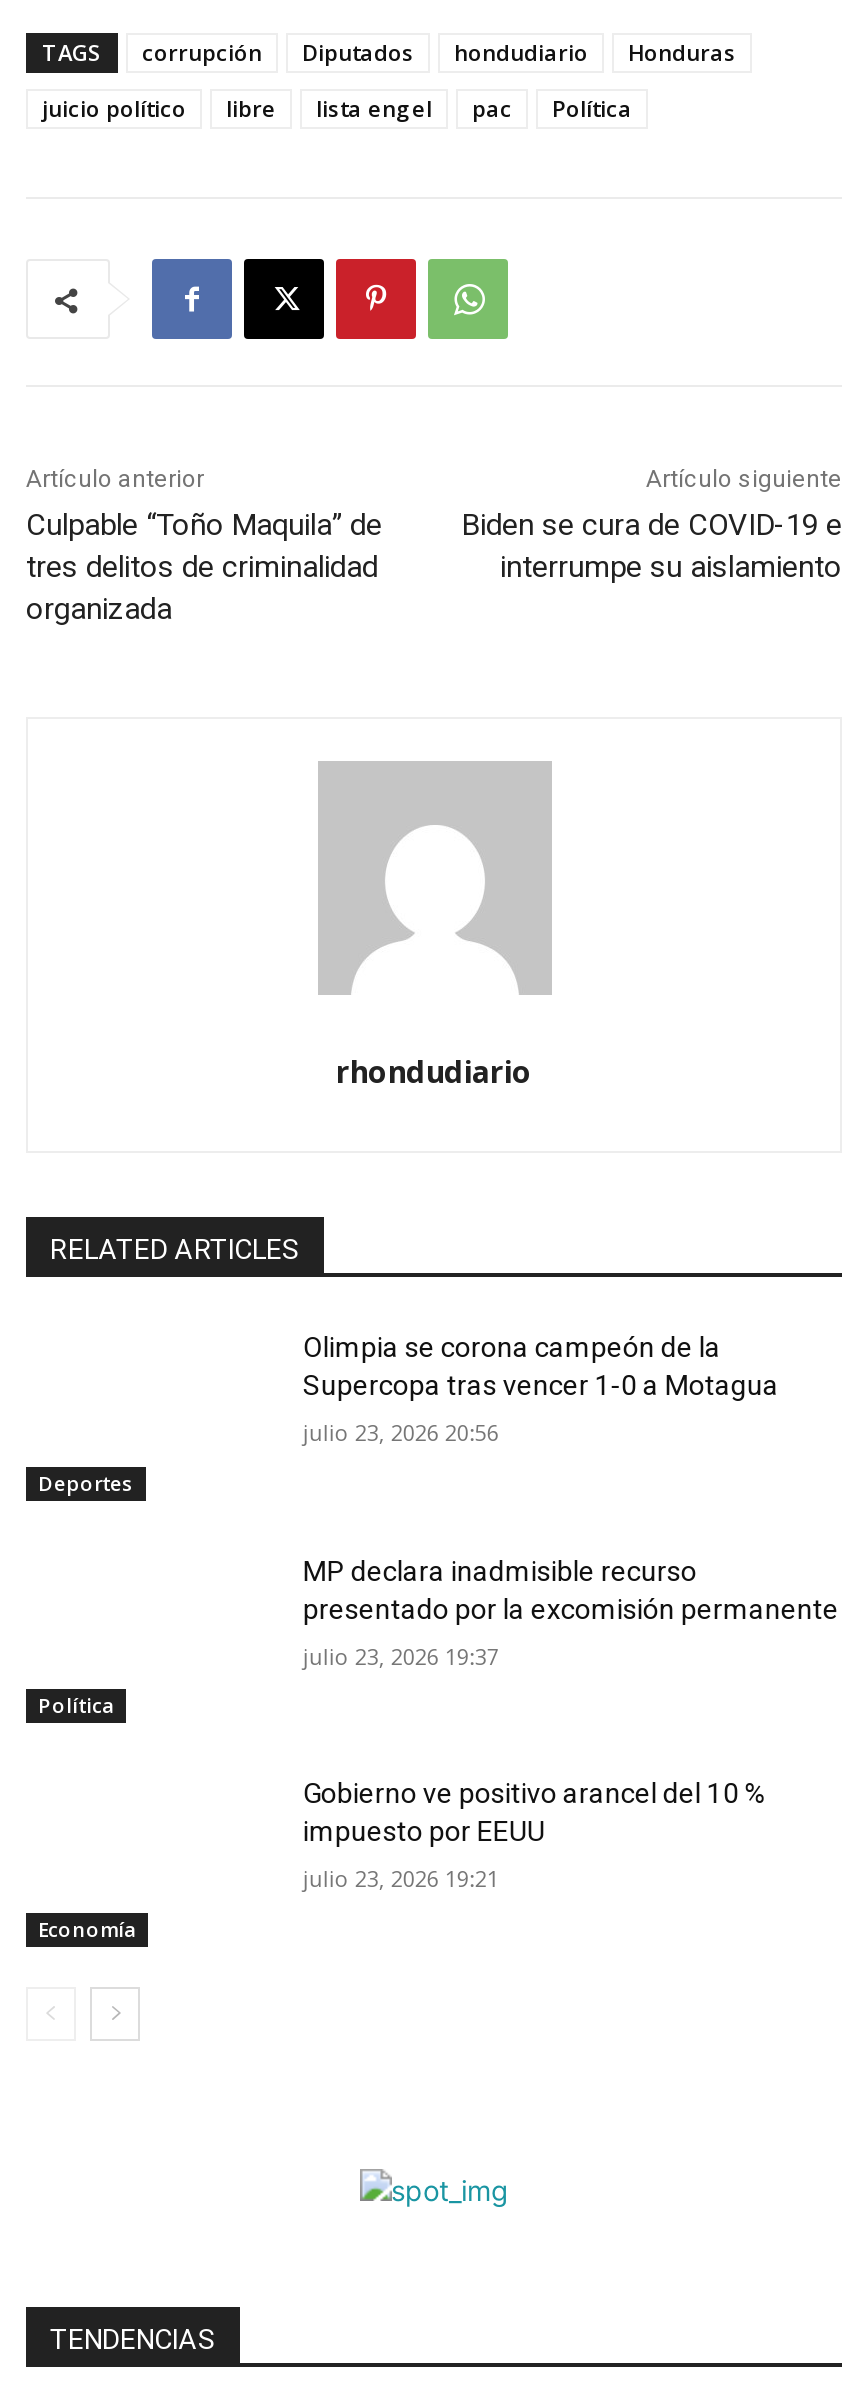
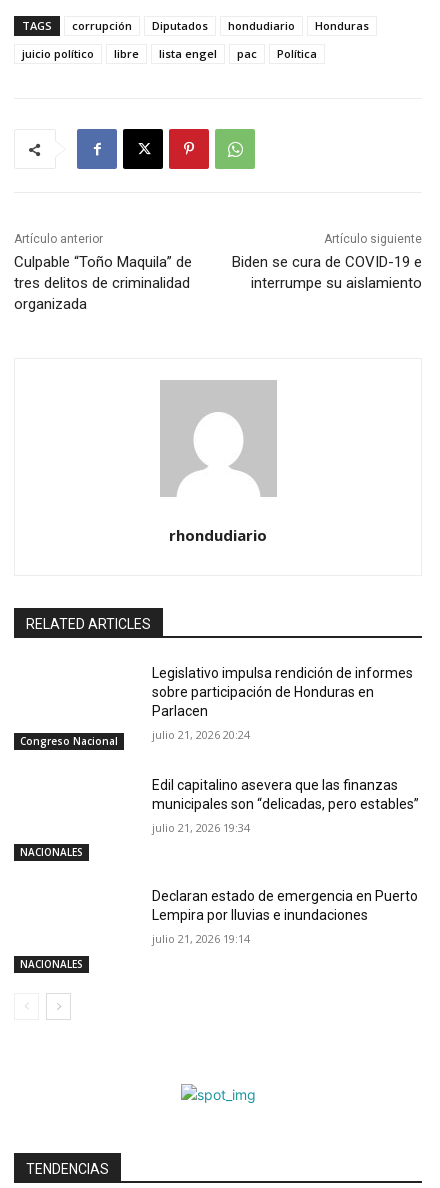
[303,1331,779,1401] Olimpia se corona campeón de la | Supercopa tras vencer 1-0 a Motagua -> [152,665,413,719] Legislativo impulsa rendición de informes | sobre participación de Honduras en | Parlacen
[303,1417,499,1447] julio 23, 2026 20:56 -> [152,727,250,742] julio 21, 2026 20:24
[38,1468,134,1496] Deportes -> [20,734,118,748] Congreso Nacional
[303,1554,839,1624] MP declara inadmisible recurso | presentado por la excomisión permanente -> [152,777,419,812] Edil capitalino asevera que las finanzas | municipales son “delicadas, pero estables”
[303,1640,499,1670] julio 23, 2026 19:37 -> [152,820,250,835] julio 21, 2026 19:34
[38,1692,114,1720] Política -> [20,845,83,859] NACIONALES
[303,1778,767,1848] Gobierno ve positivo arancel del 10 % | impuesto por EEUU -> [152,888,418,923] Declaran estado de emergencia en Puerto | Lempira por lluvias e inundaciones
[303,1864,499,1894] julio 23, 2026 19:21 -> [152,931,250,946] julio 21, 2026 19:14
[38,1915,136,1943] Economía -> [20,957,83,971] NACIONALES

